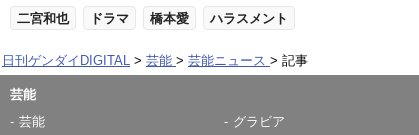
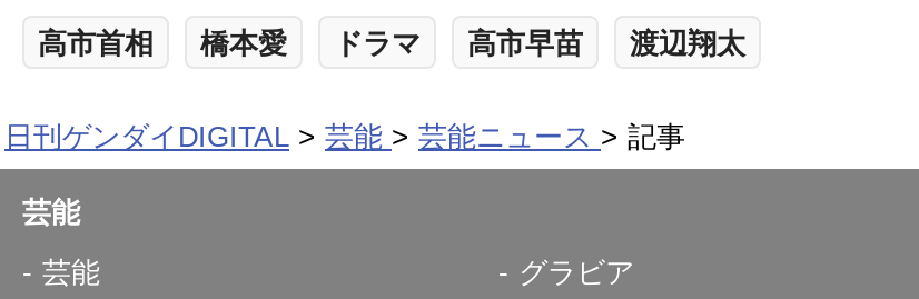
[17,11,69,26] 二宮和也 -> [38,27,287,60] 高市首相 | 橋本愛
[150,11,288,26] 橋本愛 | ハラスメント -> [467,27,745,60] 高市早苗 | 渡辺翔太

